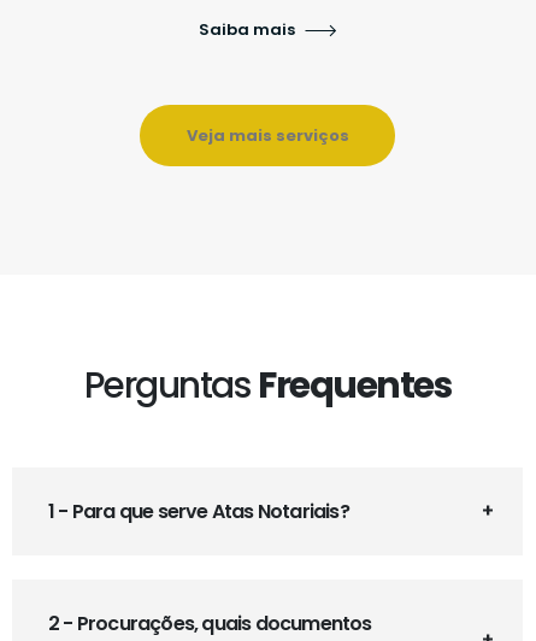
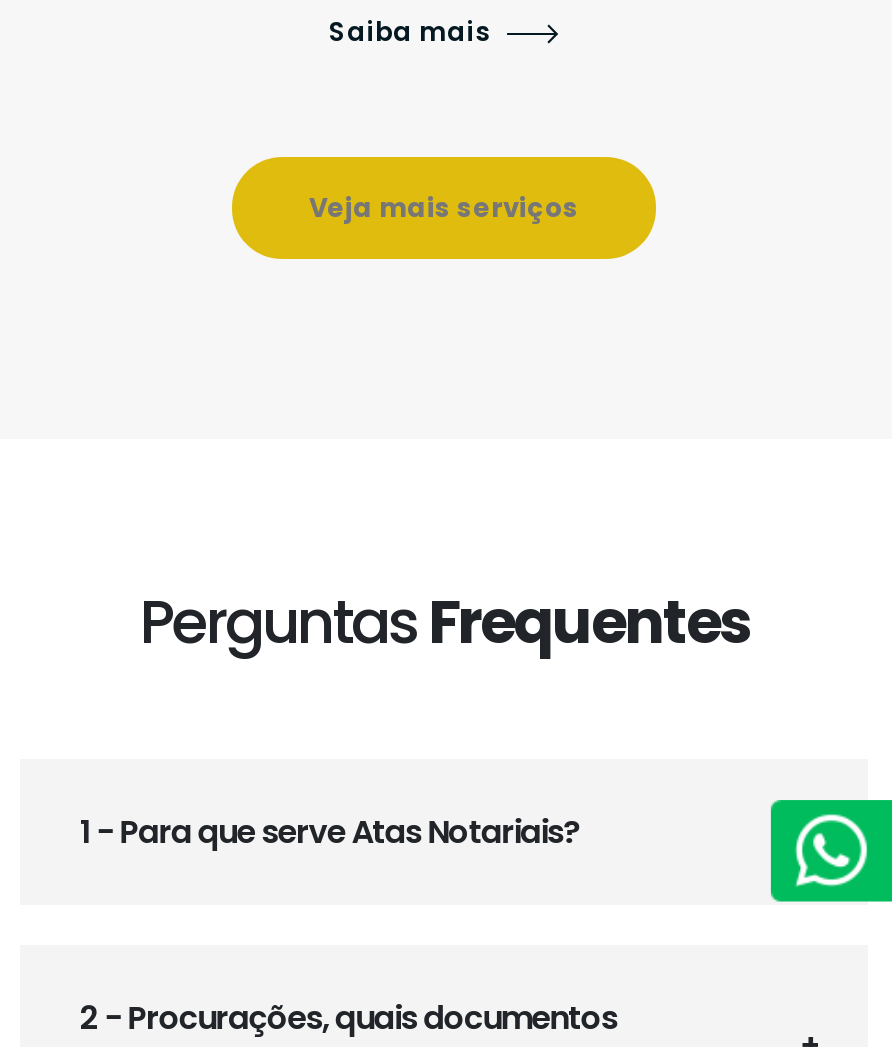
none -> [768,797,886,905] [image]

